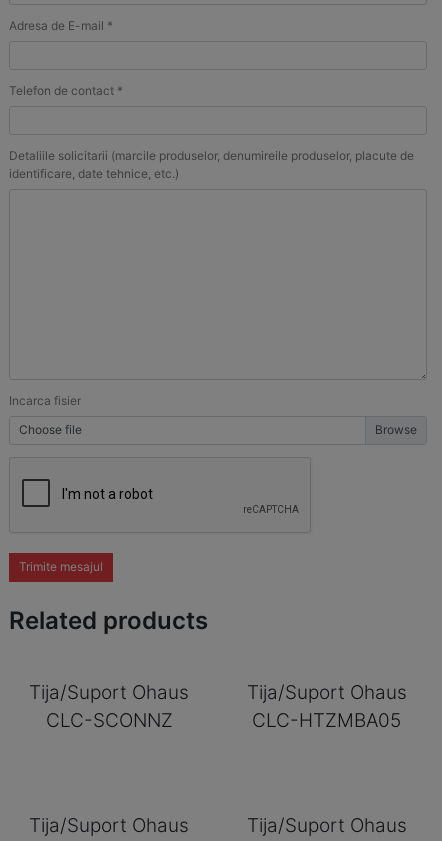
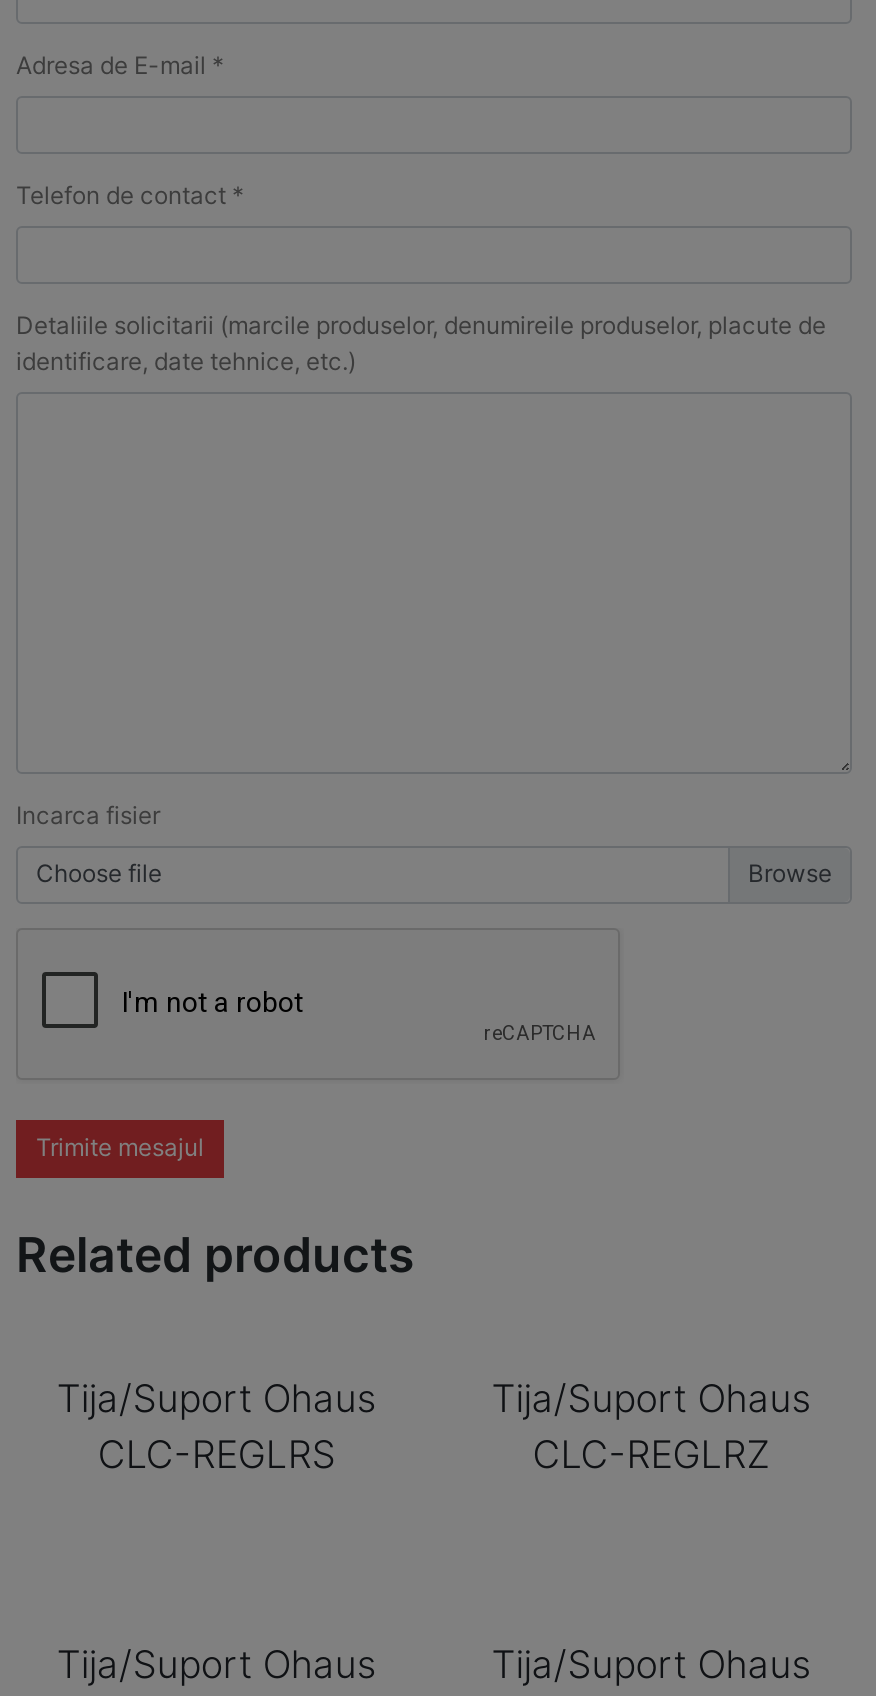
[46,709,173,732] CLC-SCONNZ -> [98,1432,336,1478] CLC-REGLRS
[252,709,401,732] CLC-HTZMBA05 -> [532,1432,770,1478] CLC-REGLRZ

